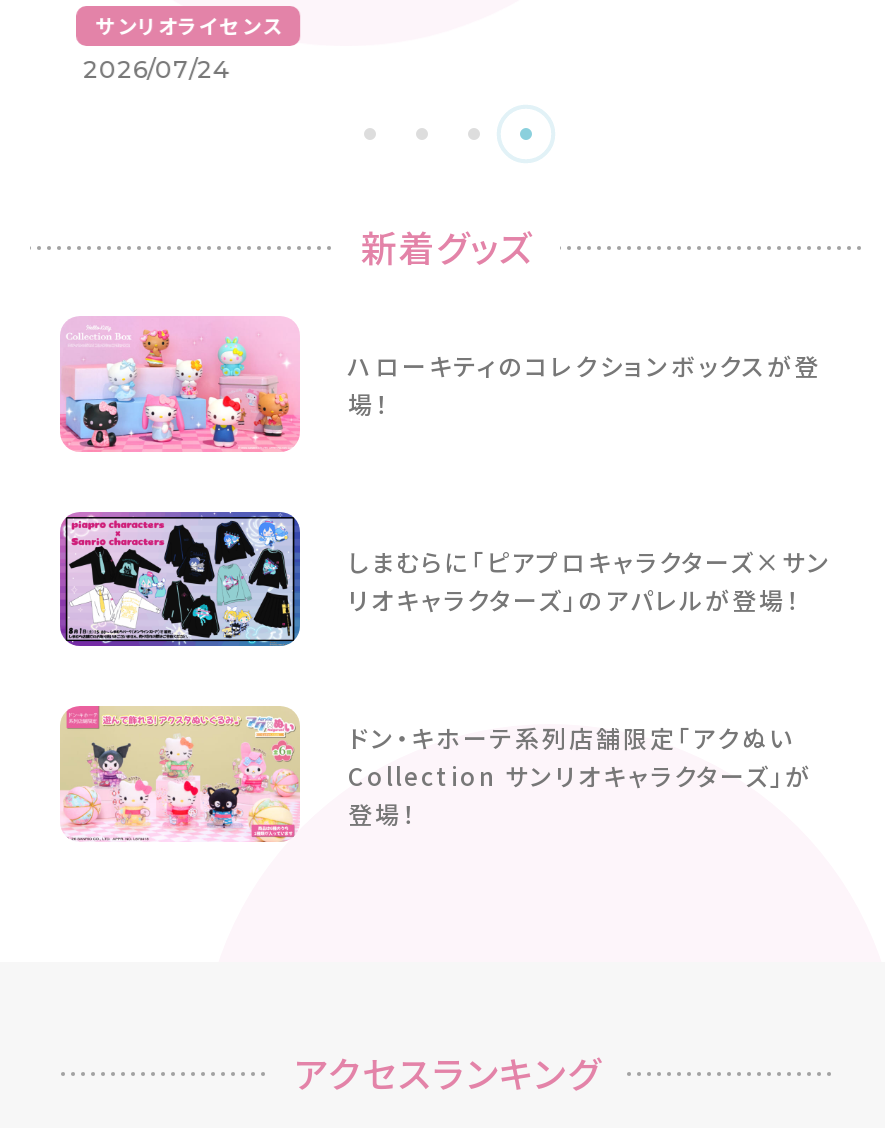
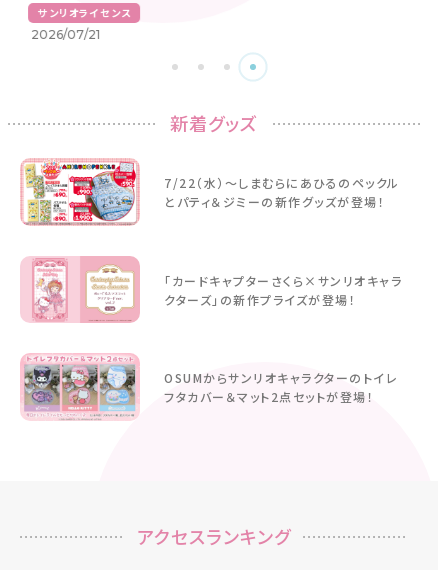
[83,54,229,84] 2026/07/24 -> [32,27,101,42] 2026/07/21
[60,320,821,452] [image] | ハローキティのコレクションボックスが登 | 場！ -> [20,158,399,226] [image] | 7/22（水）〜しまむらにあひるのペックル | とパティ＆ジミーの新作グッズが登場！
[58,510,832,648] [image] | しまむらに「ピアプロキャラクターズ×サン | リオキャラクターズ」のアパレルが登場！ -> [20,256,402,323] [image] | 「カードキャプターさくら×サンリオキャラ | クターズ」の新作プライズが登場！
[60,706,812,842] [image] | ドン・キホーテ系列店舗限定「アクぬい | Collection サンリオキャラクターズ」が | 登場！ -> [20,353,398,421] [image] | OSUMからサンリオキャラクターのトイレ | フタカバー＆マット2点セットが登場！

